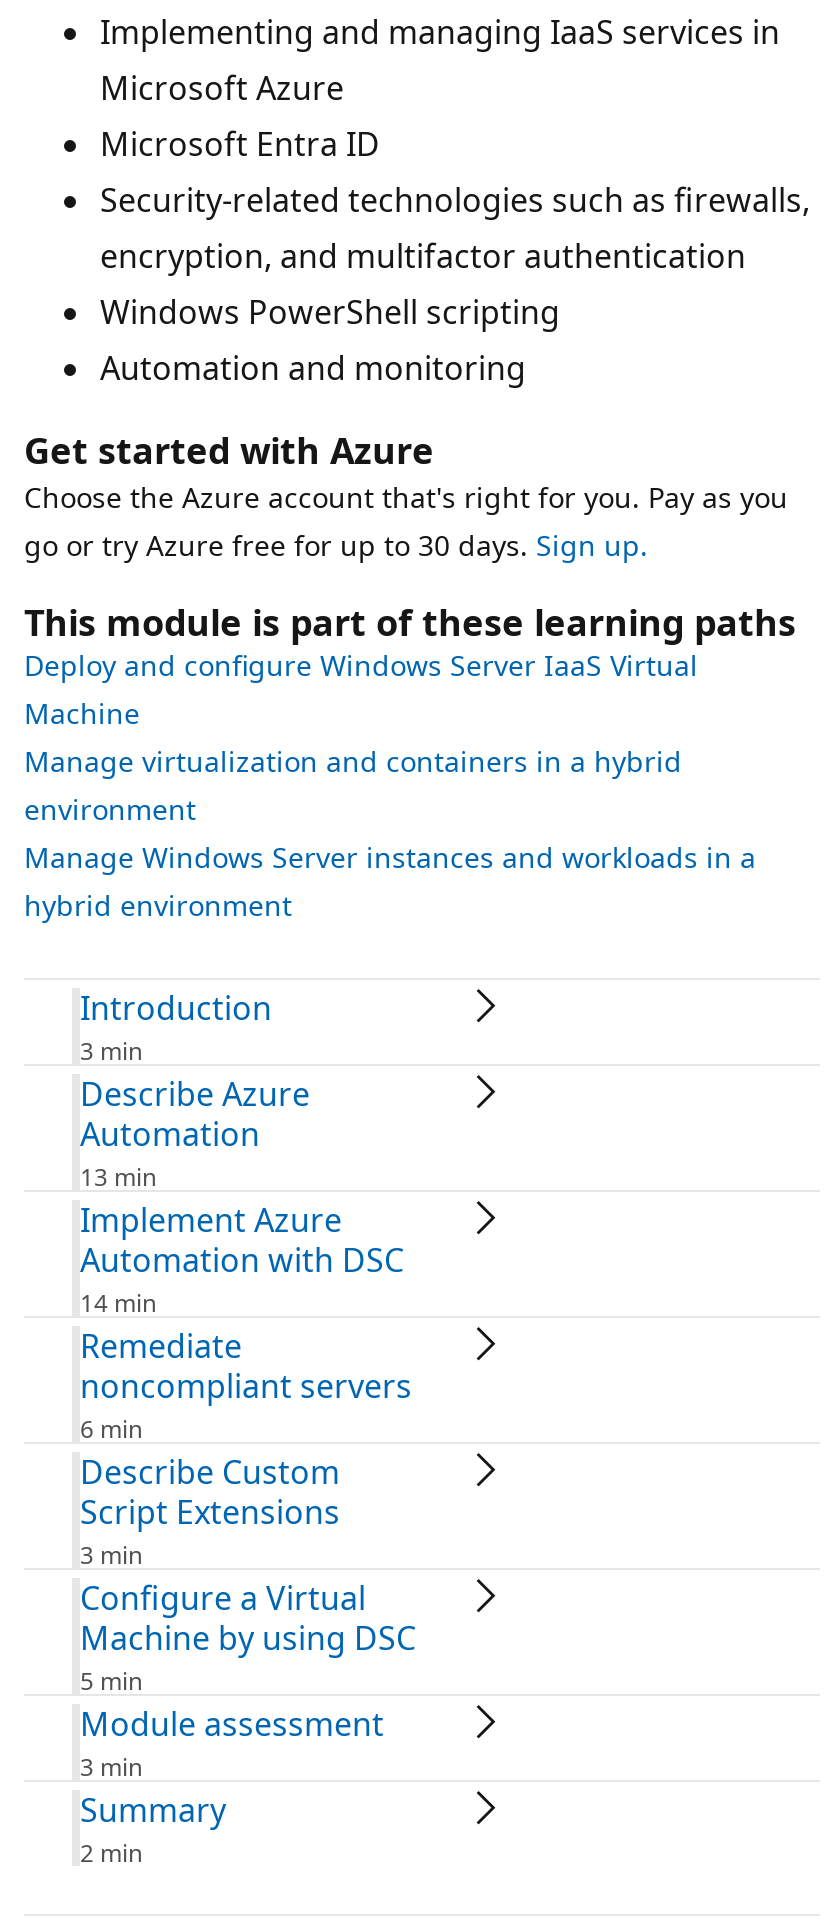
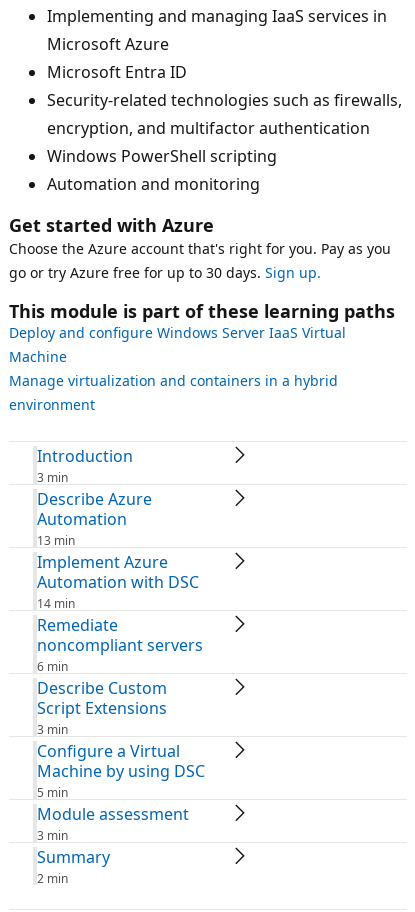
[24,837,756,923] Manage Windows Server instances and workloads in a | hybrid environment -> none

